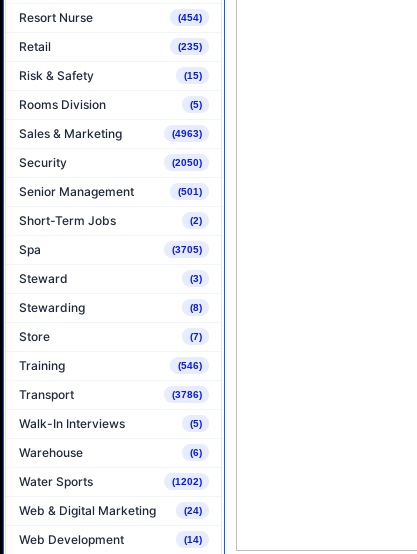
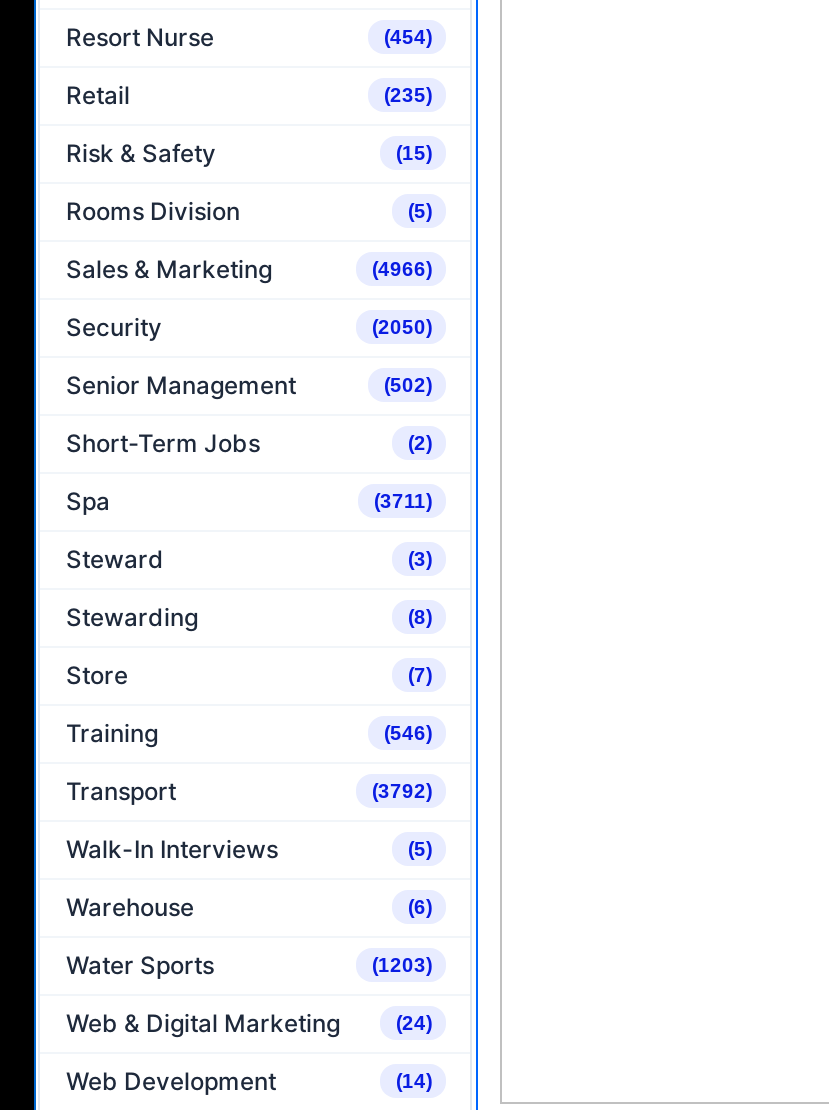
[172,128,202,139] (4963) -> [372,258,432,280] (4966)
[178,186,202,197] (501) -> [384,374,432,396] (502)
[172,244,202,255] (3705) -> [374,490,432,512] (3711)
[172,389,202,400] (3786) -> [372,780,432,802] (3792)
[172,476,202,487] (1202) -> [372,954,432,976] (1203)

